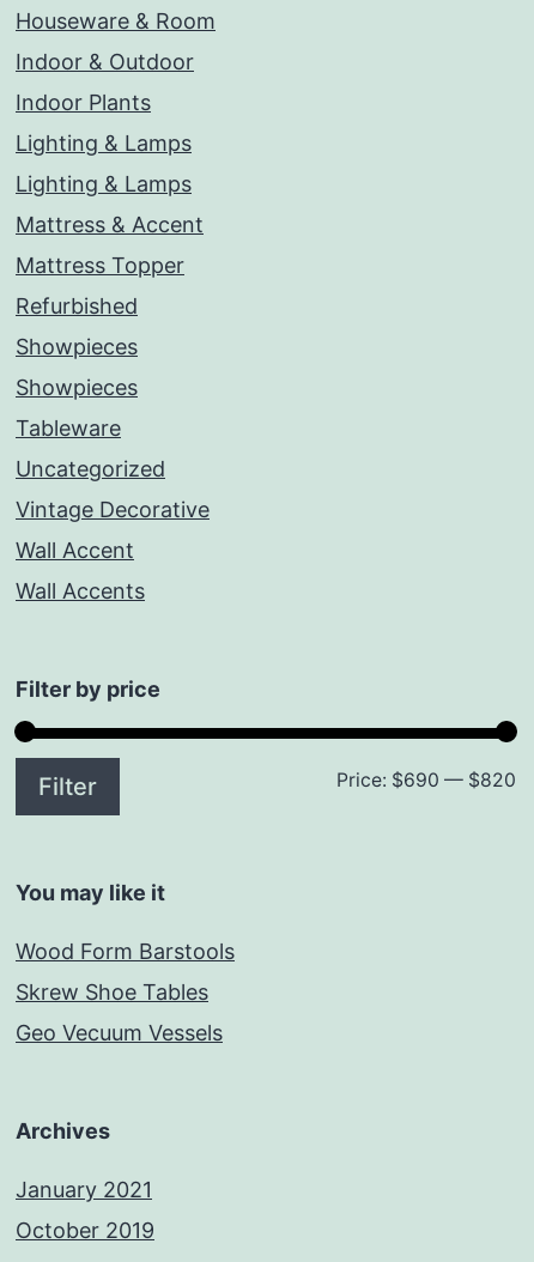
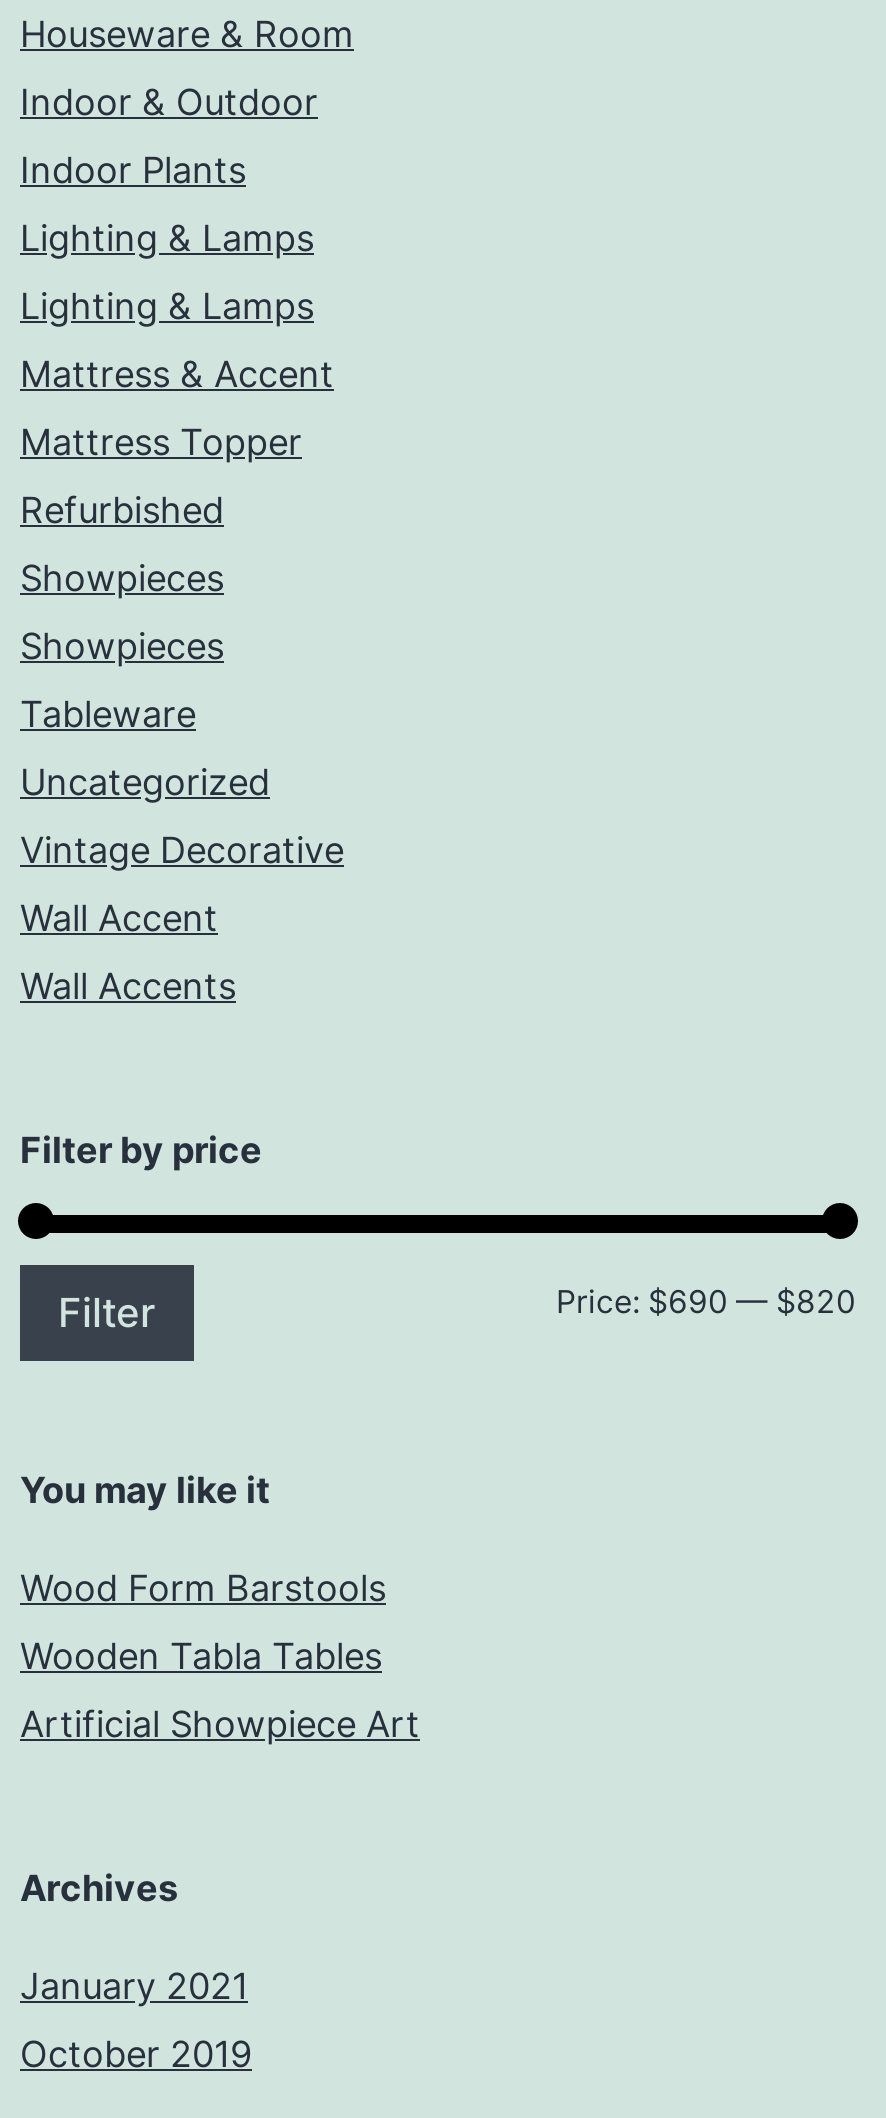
[16,980,208,1005] Skrew Shoe Tables -> [20,1636,382,1678] Wooden Tabla Tables
[16,1021,223,1046] Geo Vecuum Vessels -> [20,1704,420,1746] Artificial Showpiece Art

